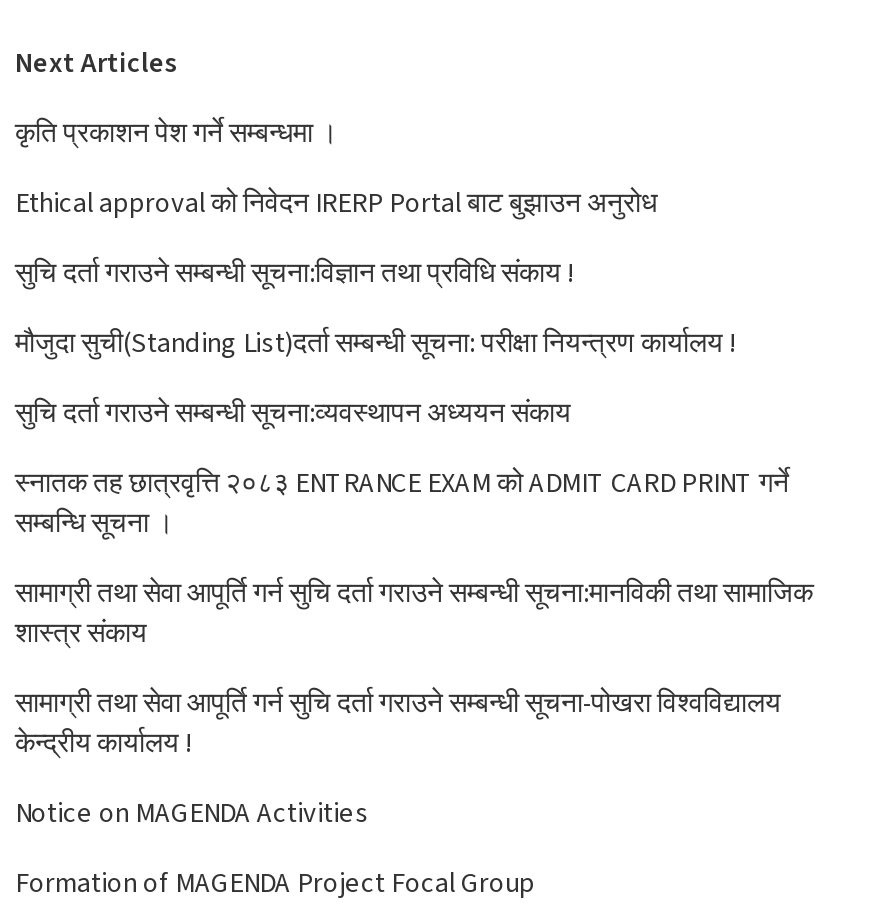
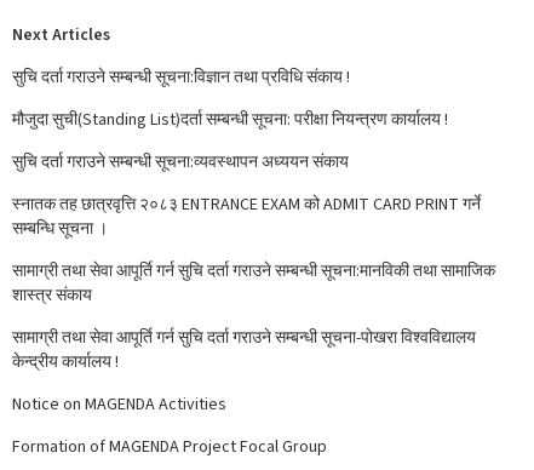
[15,114,657,224] कृति प्रकाशन पेश गर्ने सम्बन्धमा । | Ethical approval को निवेदन IRERP Portal बाट बुझाउन अनुरोध -> none

